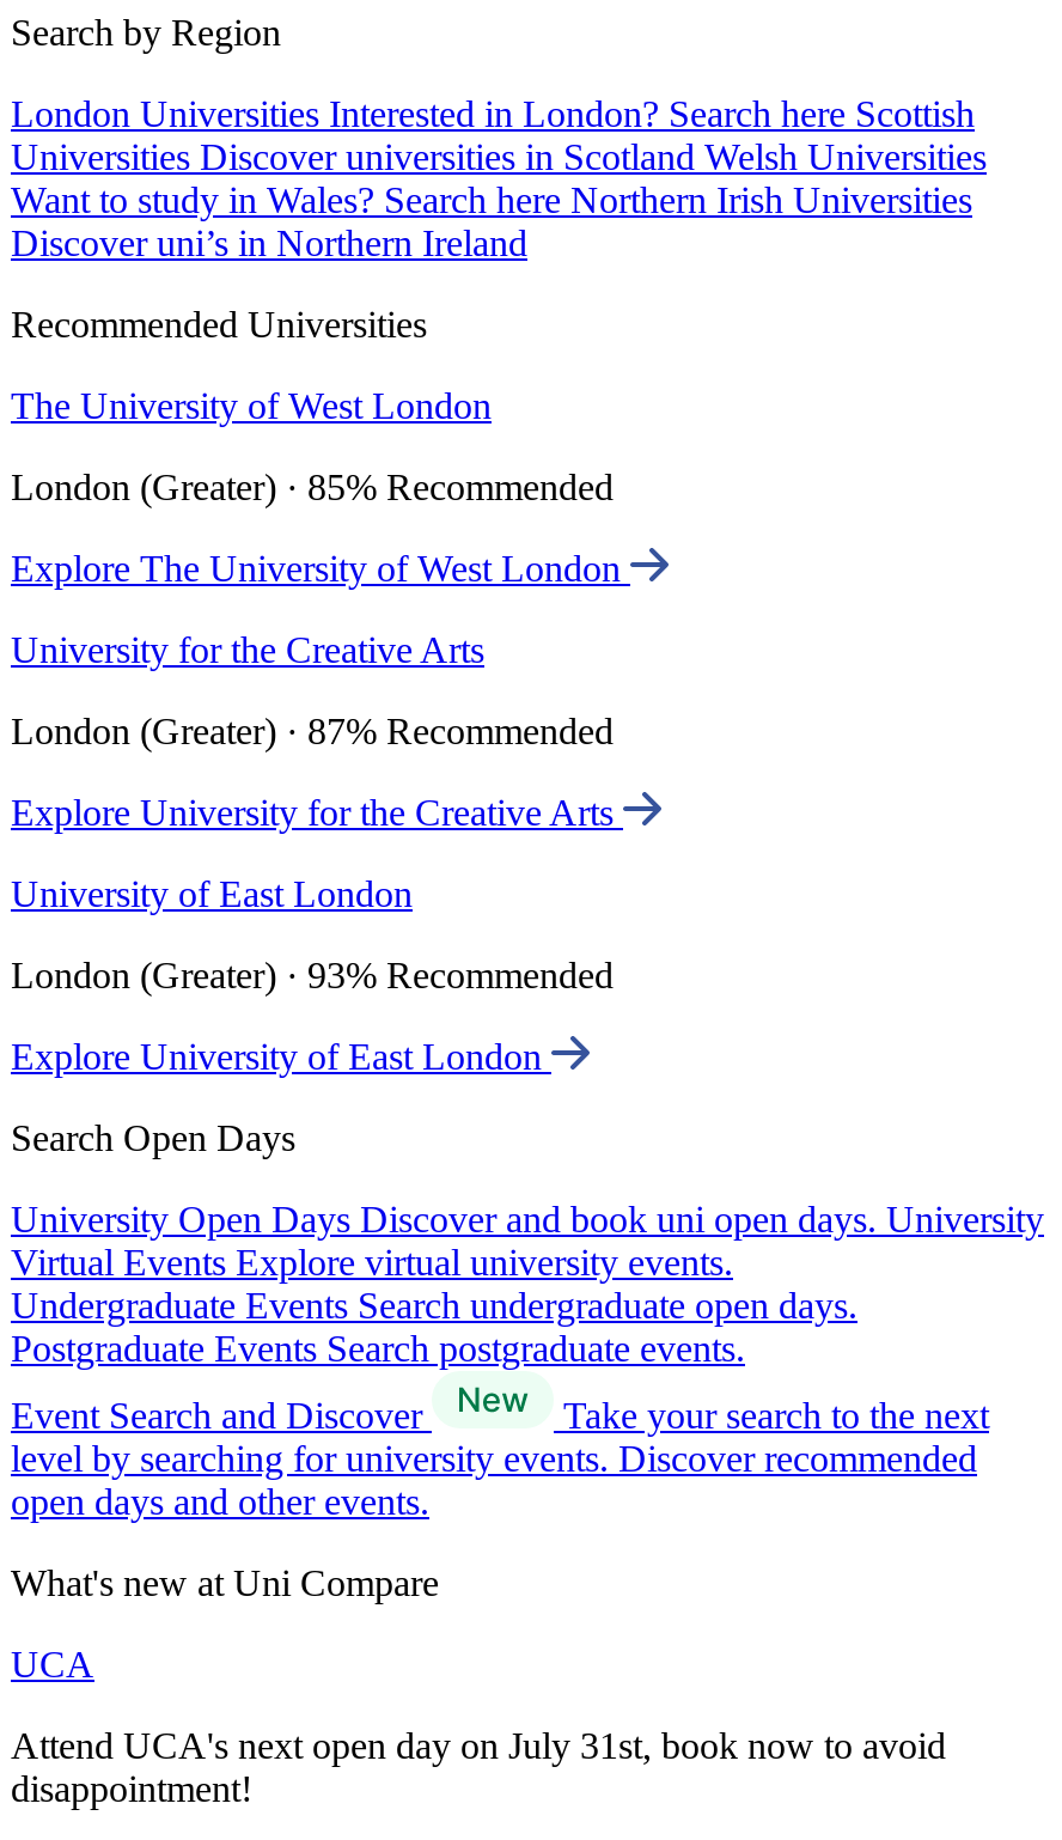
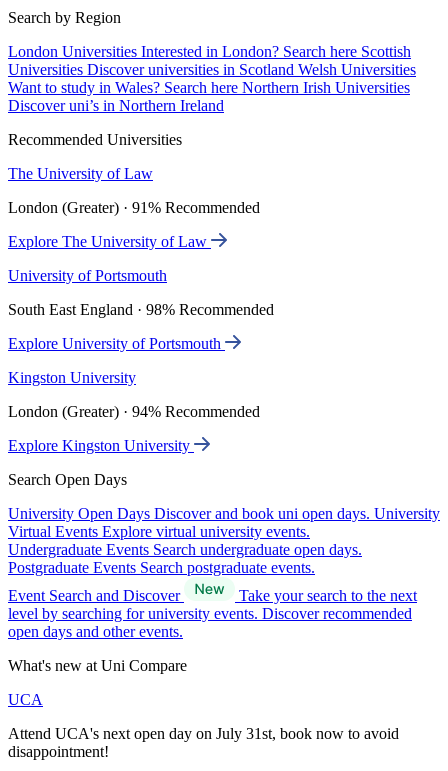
[11,385,492,426] The University of West London -> [8,165,153,182] The University of Law
[11,467,614,507] London (Greater) · 85% Recommended -> [8,199,260,216] London (Greater) · 91% Recommended
[11,548,630,589] Explore The University of West London -> [8,233,211,250] Explore The University of Law
[11,630,484,670] University for the Creative Arts -> [8,267,167,284] University of Portsmouth
[11,711,614,752] London (Greater) · 87% Recommended -> [8,301,274,318] South East England · 98% Recommended
[11,792,623,833] Explore University for the Creative Arts -> [8,335,225,352] Explore University of Portsmouth
[11,874,413,914] University of East London -> [8,369,136,386] Kingston University
[11,955,614,996] London (Greater) · 93% Recommended -> [8,403,260,420] London (Greater) · 94% Recommended
[11,1036,551,1077] Explore University of East London -> [8,437,194,454] Explore Kingston University

